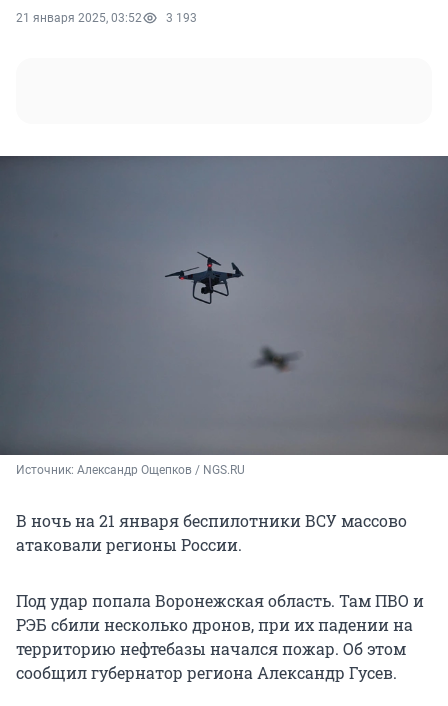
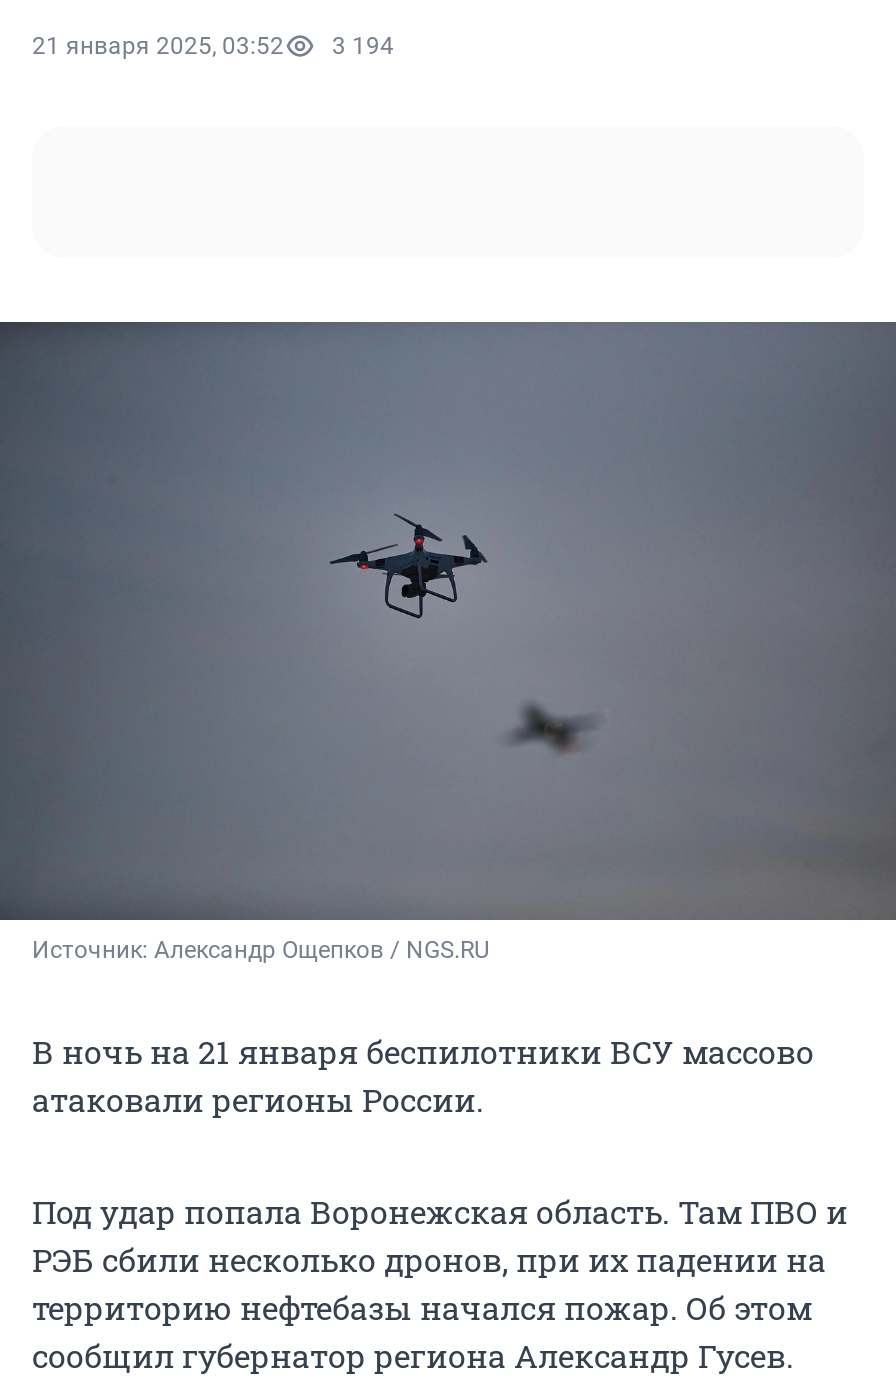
[16,11,197,25] 21 января 2025, 03:52 3 193 -> [32,32,394,60] 21 января 2025, 03:52 3 194

